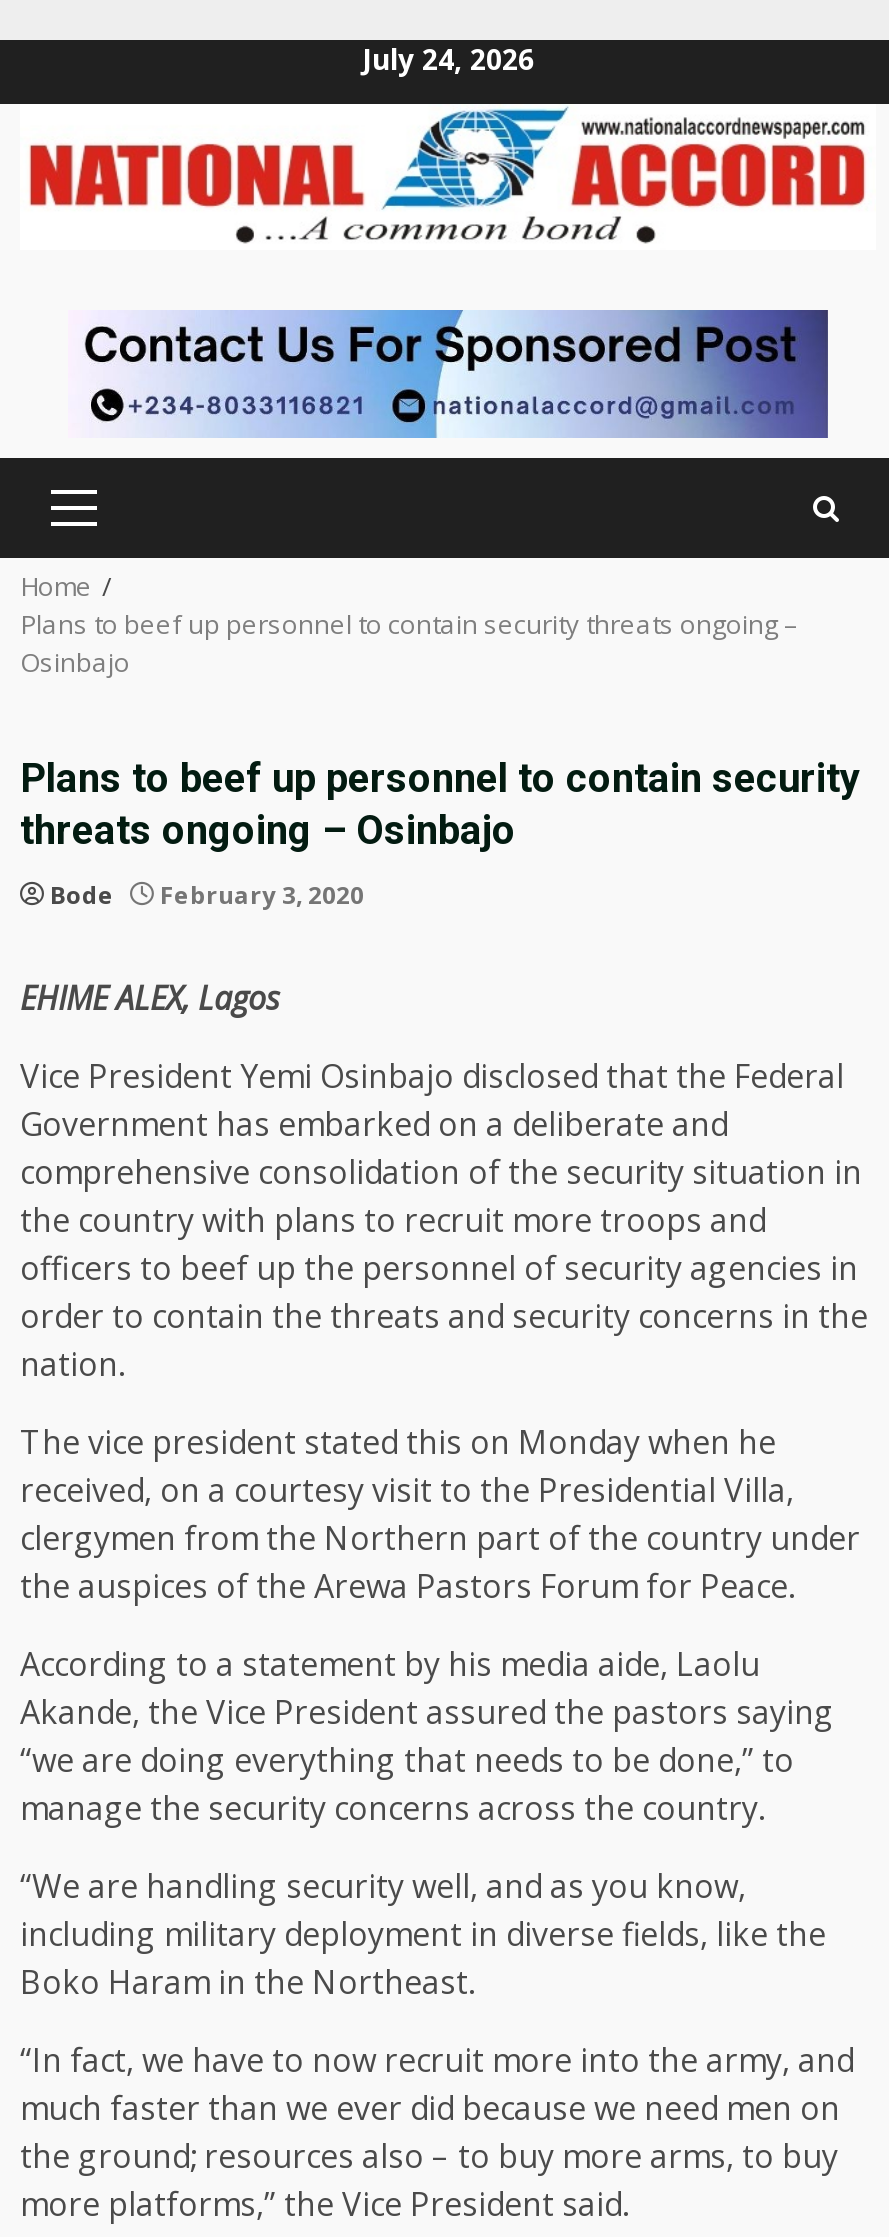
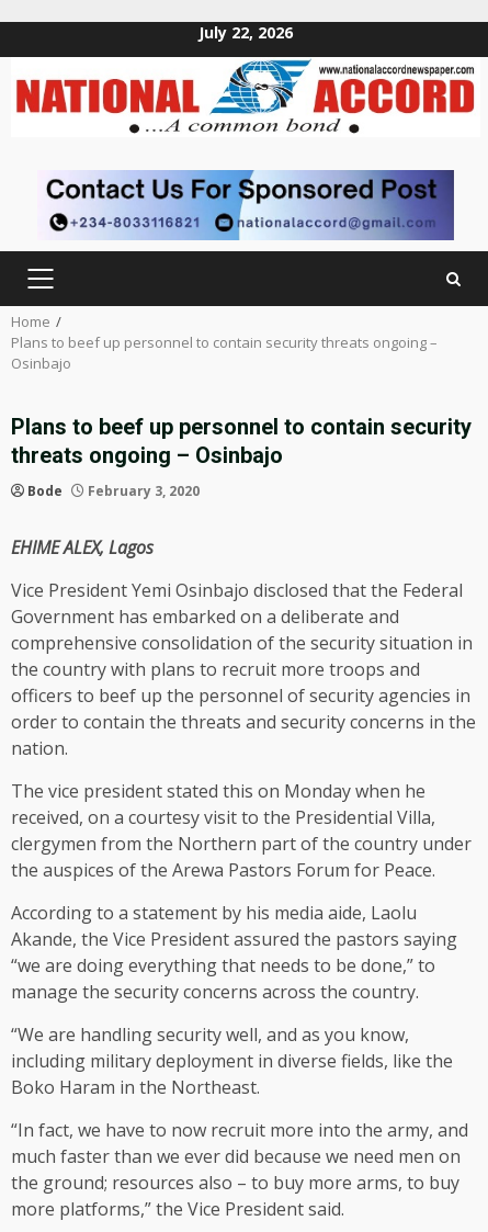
[362,39,534,77] July 24, 2026 -> [198,21,293,42] July 22, 2026

